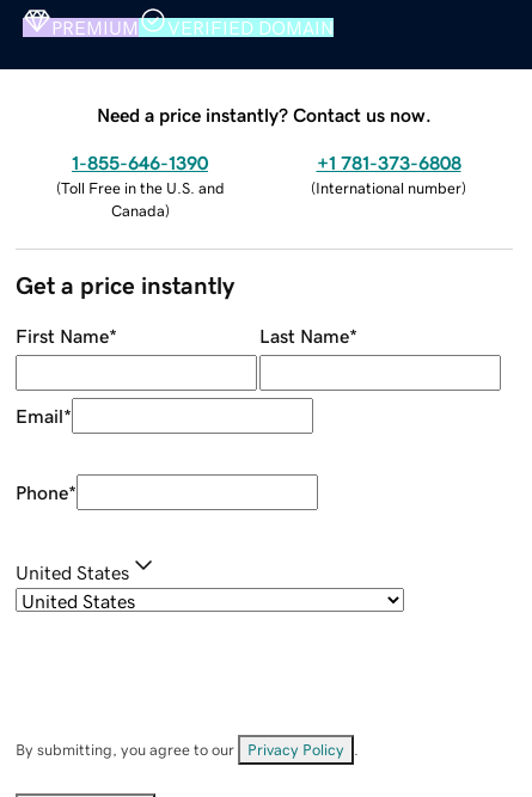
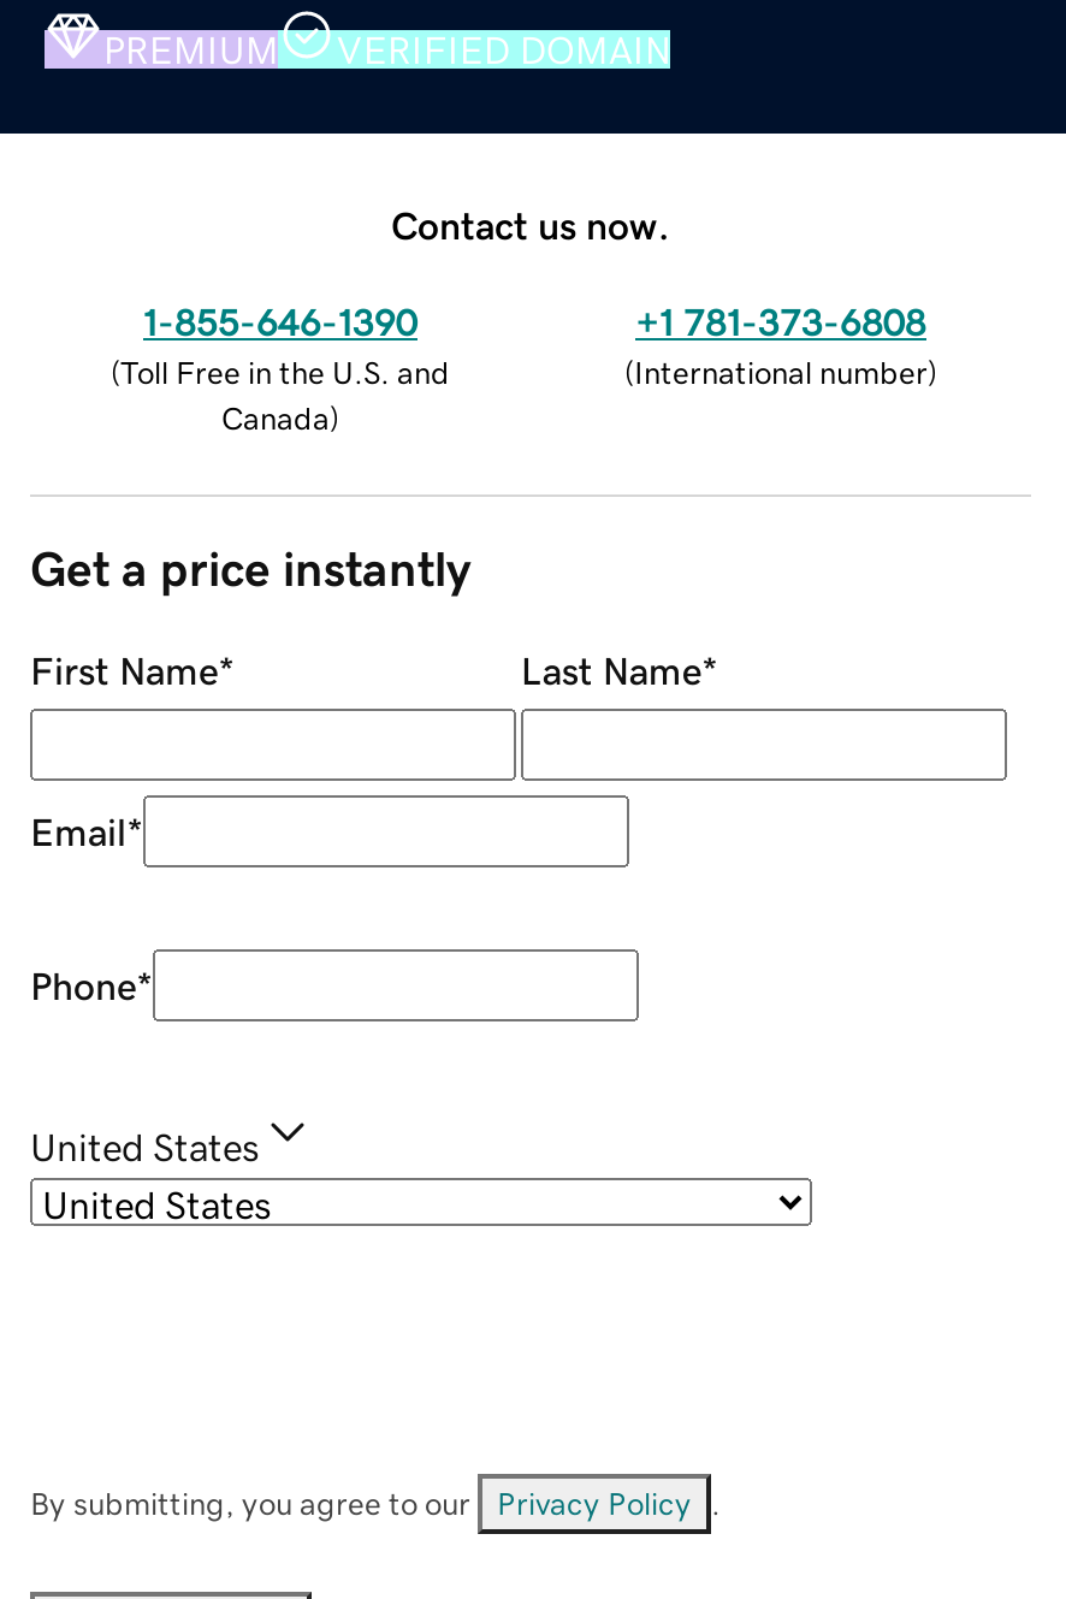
[97,105,432,124] Need a price instantly? Contact us now. -> [391,205,670,243] Contact us now.

